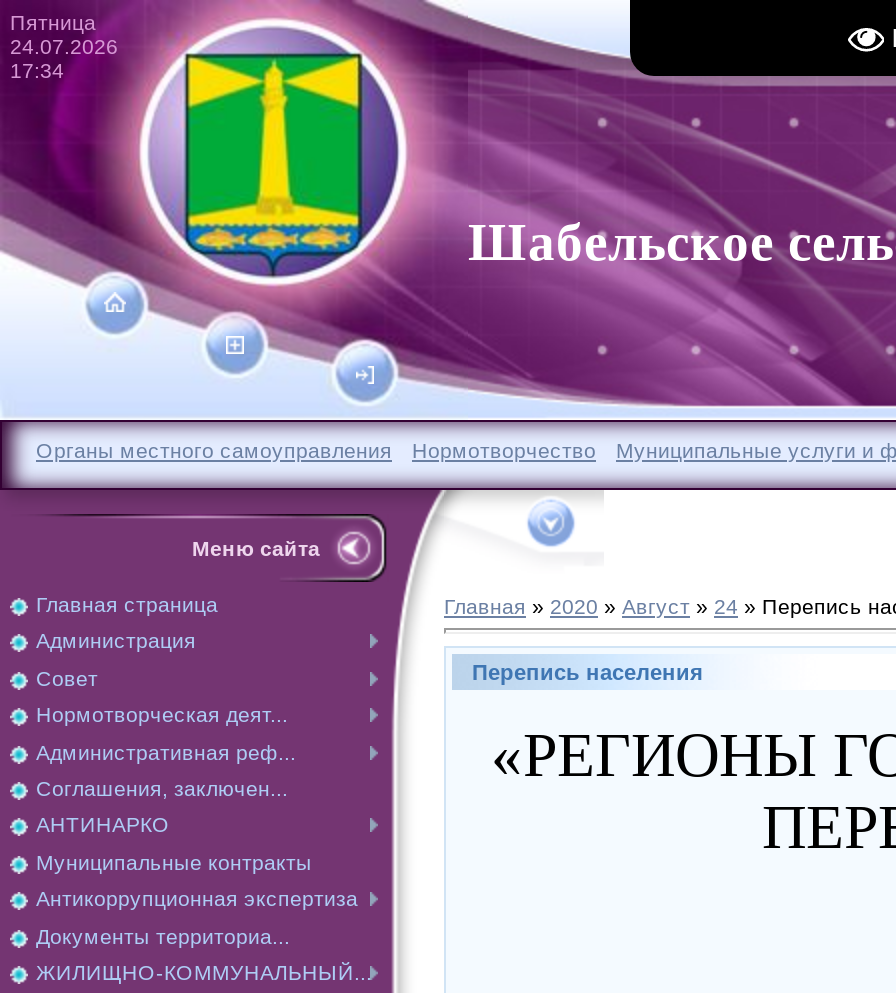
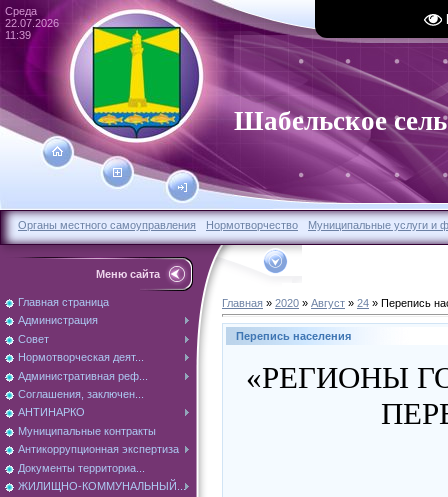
[10,10,118,82] Пятница | 24.07.2026 | 17:34 -> [5,5,59,41] Среда | 22.07.2026 | 11:39

